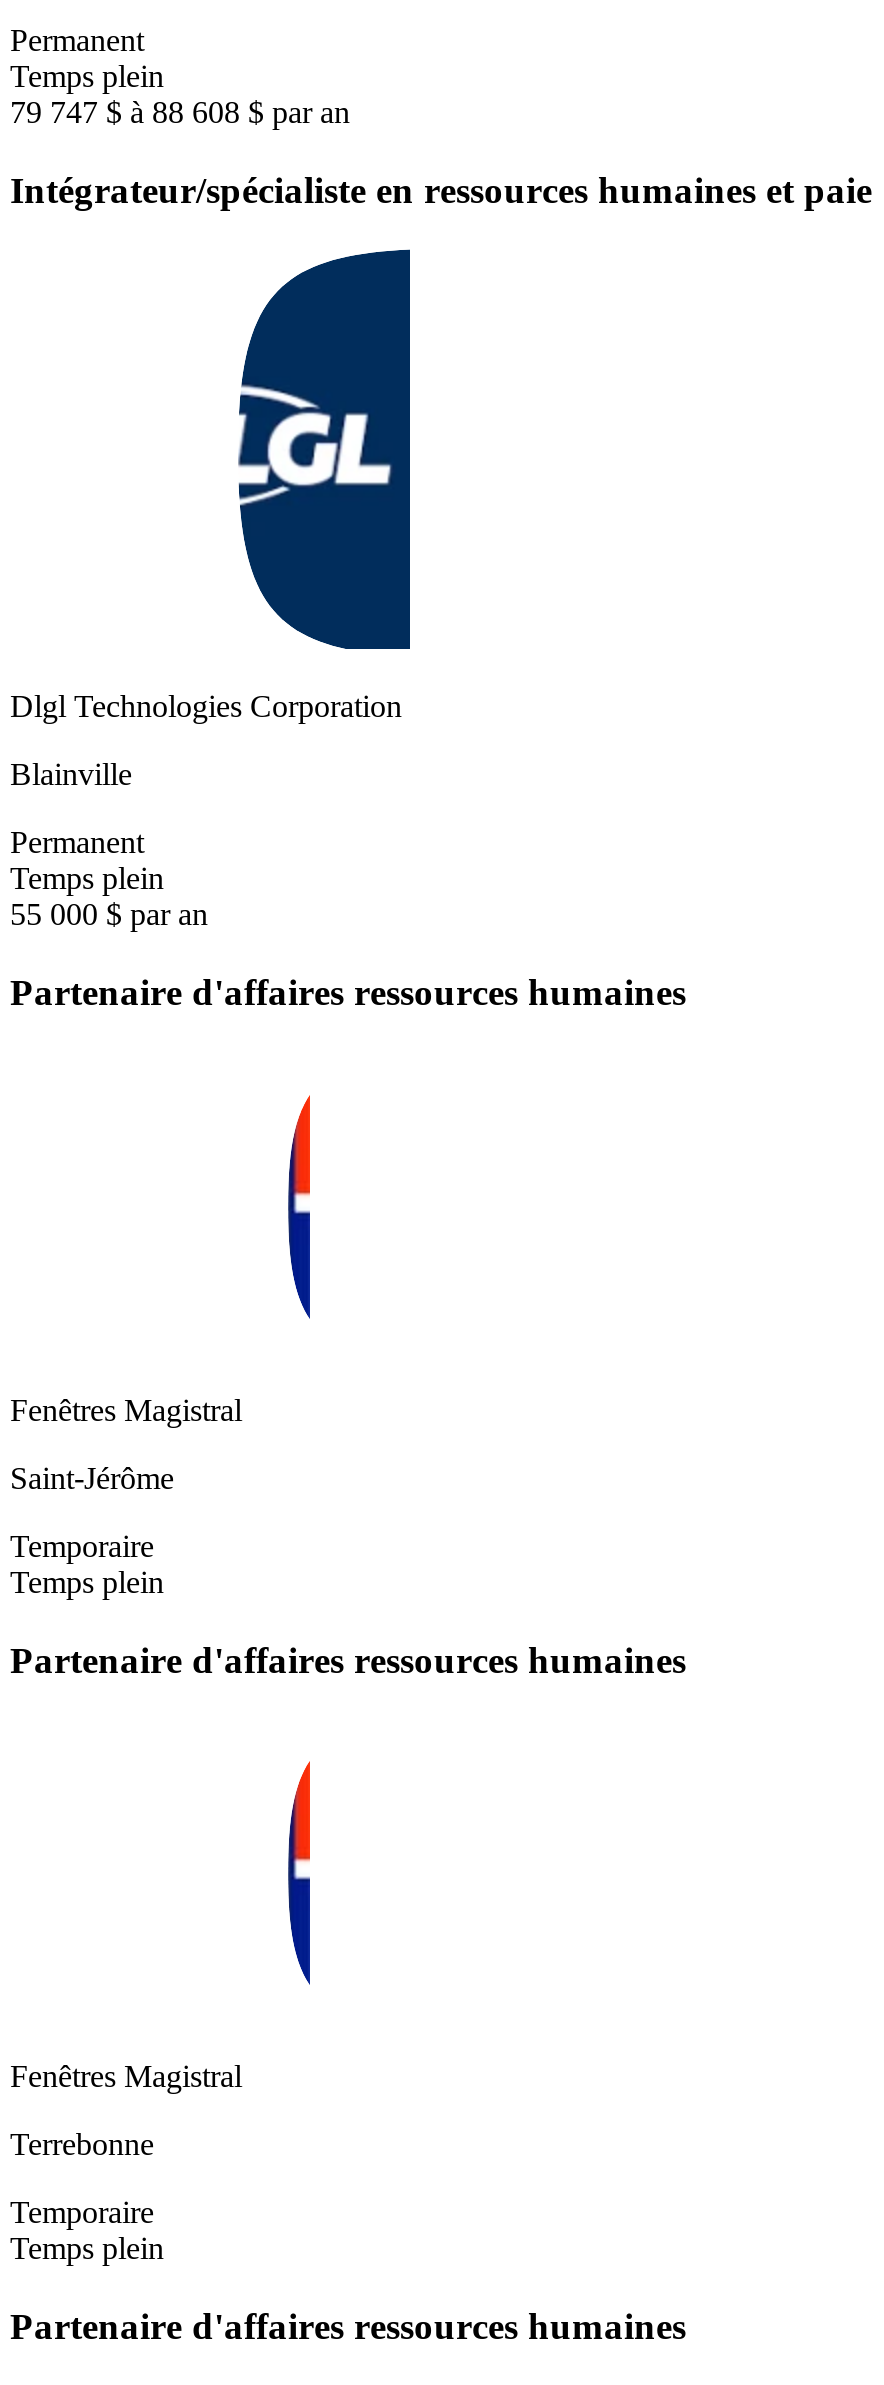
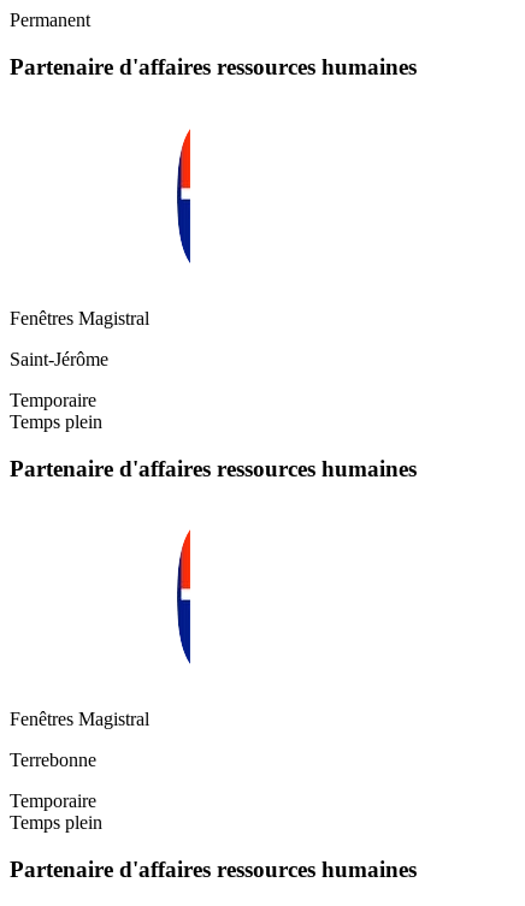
[10,59,872,210] Temps plein | 79 747 $ à 88 608 $ par an | Intégrateur/spécialiste en ressources humaines et paie -> none
[10,248,412,932] [image] | Dlgl Technologies Corporation | Blainville | Permanent | Temps plein | 55 000 $ par an -> none

